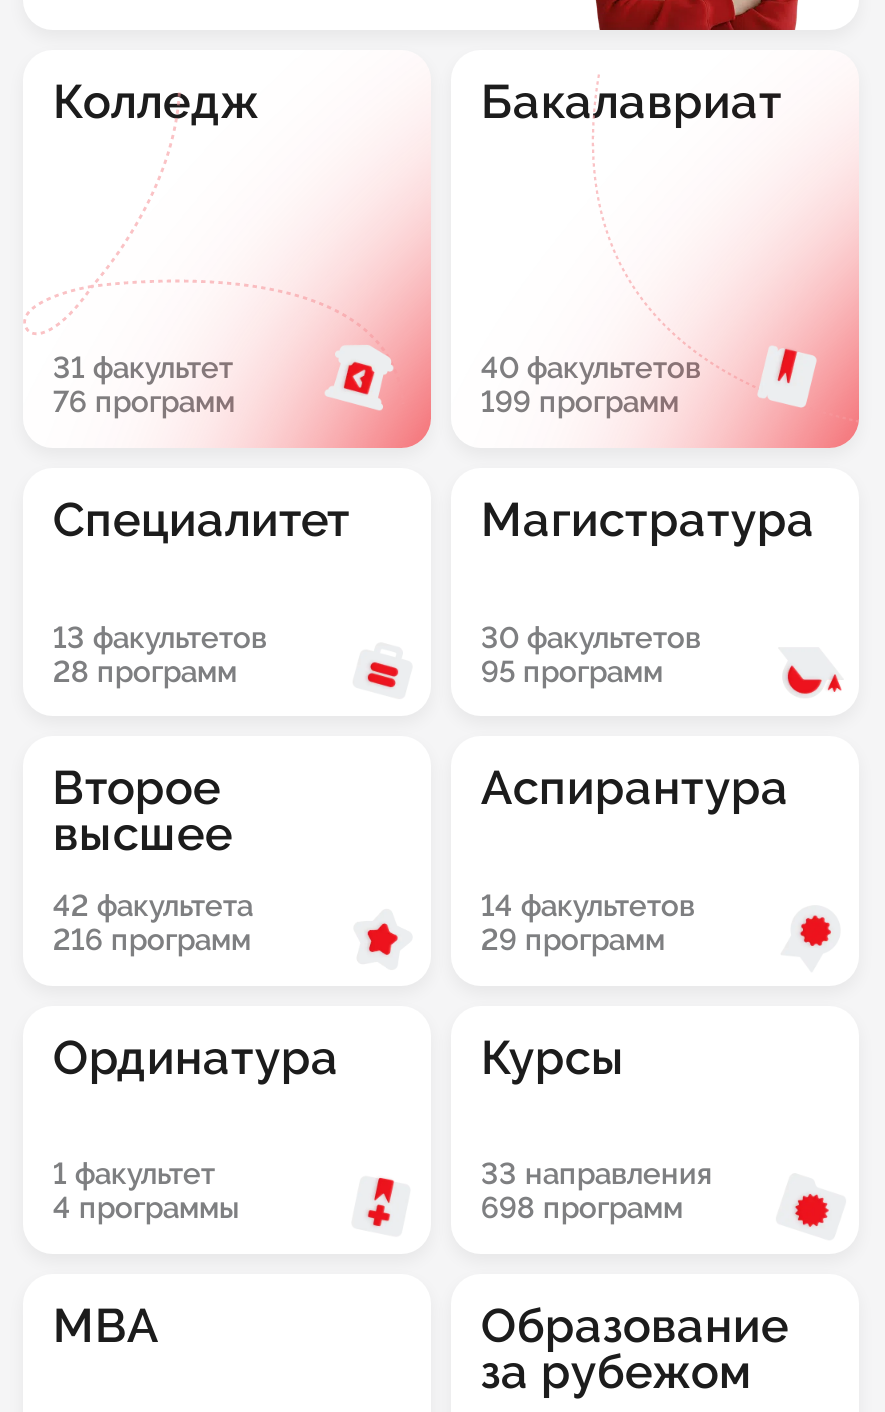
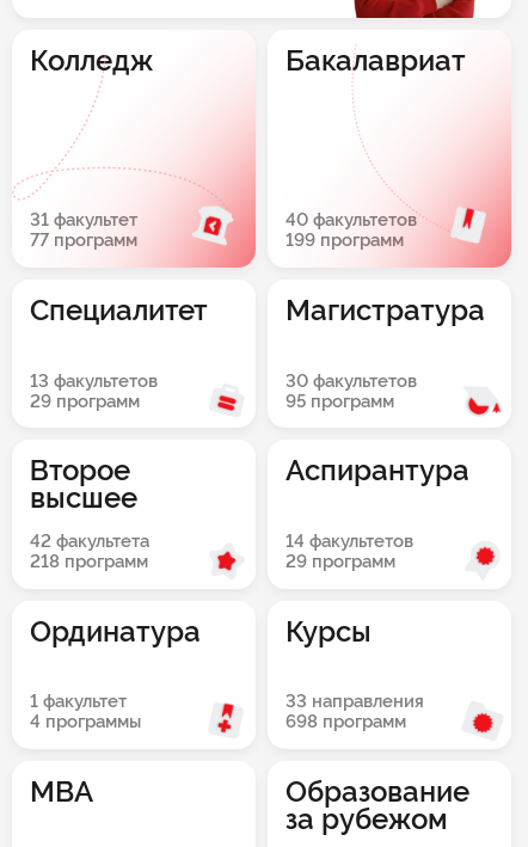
[53,384,235,418] 76 программ -> [30,229,137,250] 77 программ
[53,653,237,687] 28 программ -> [30,390,140,410] 29 программ
[53,922,251,956] 216 программ -> [30,551,148,571] 218 программ

